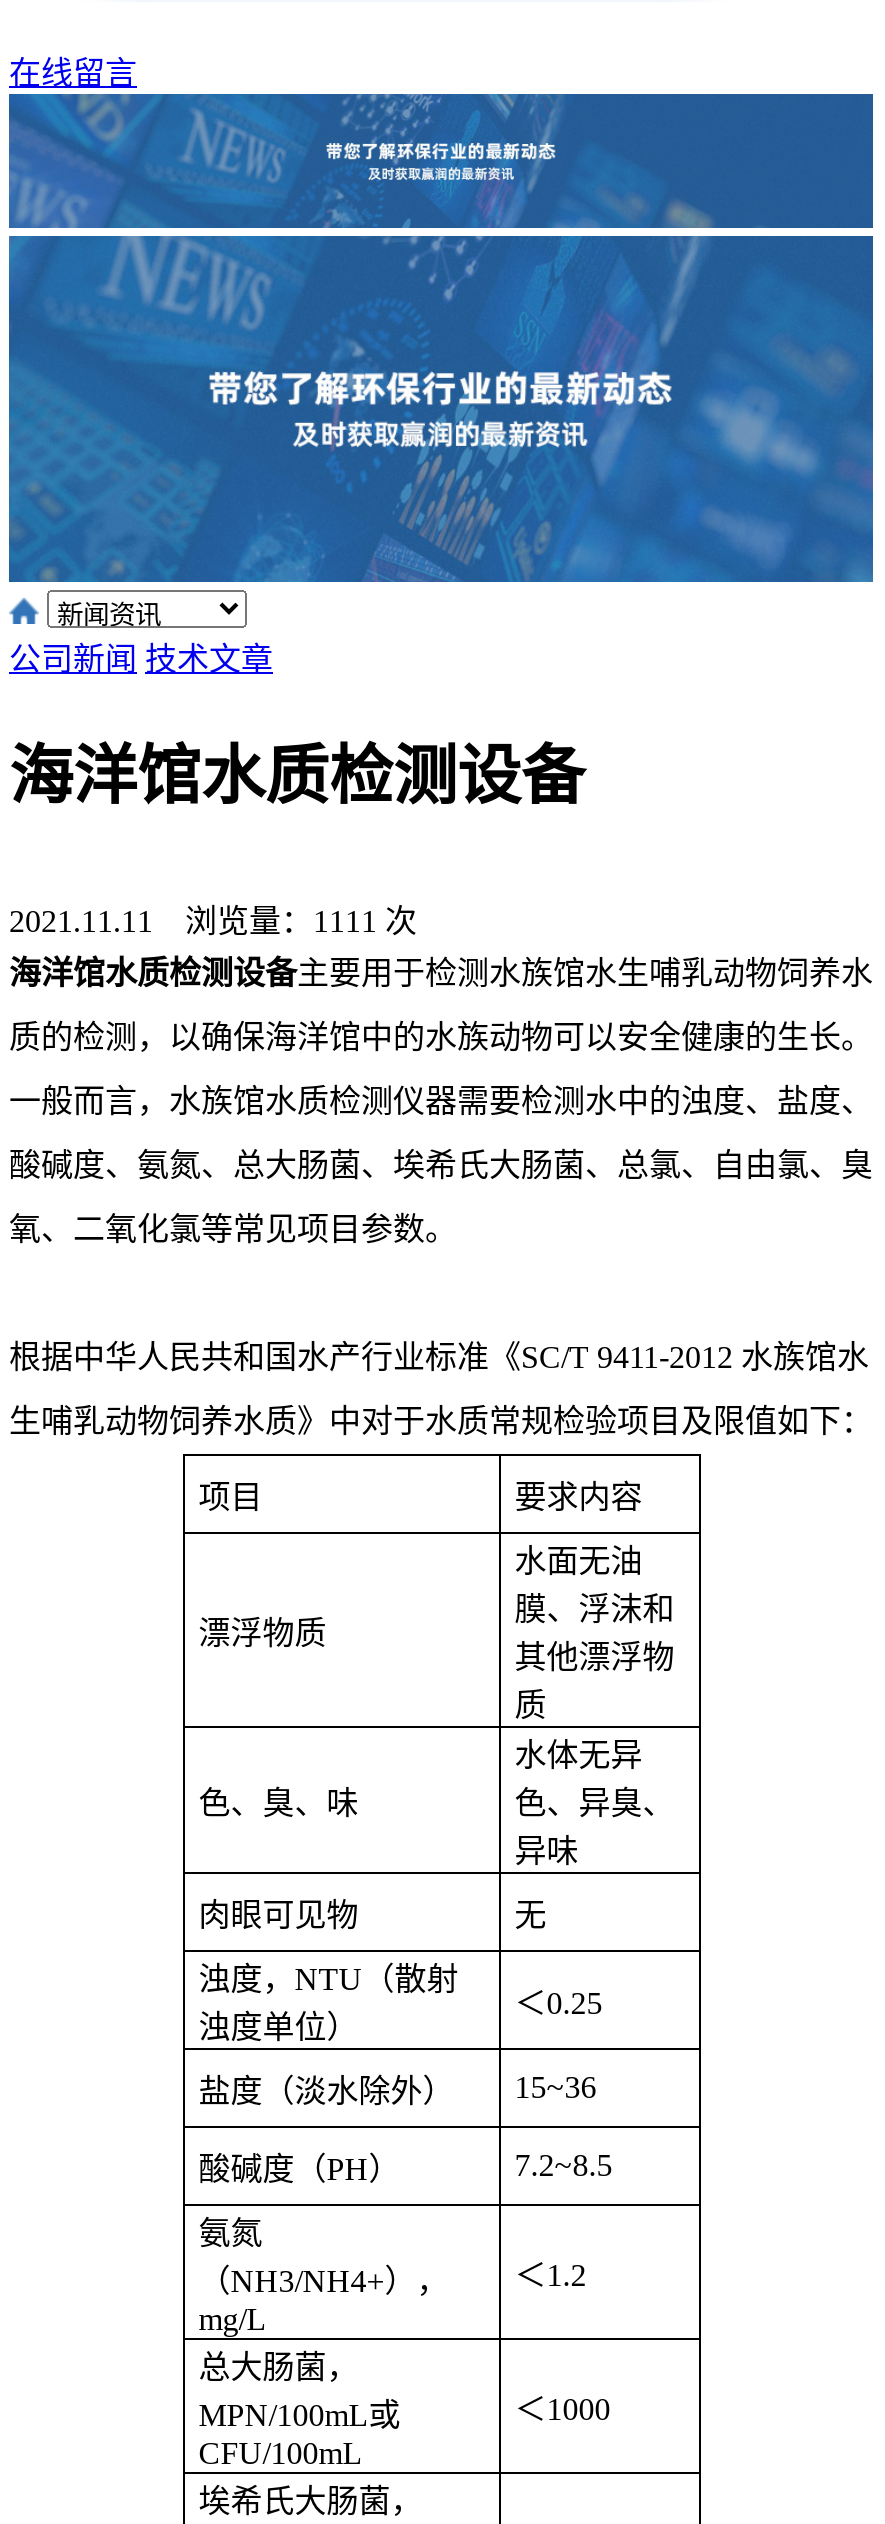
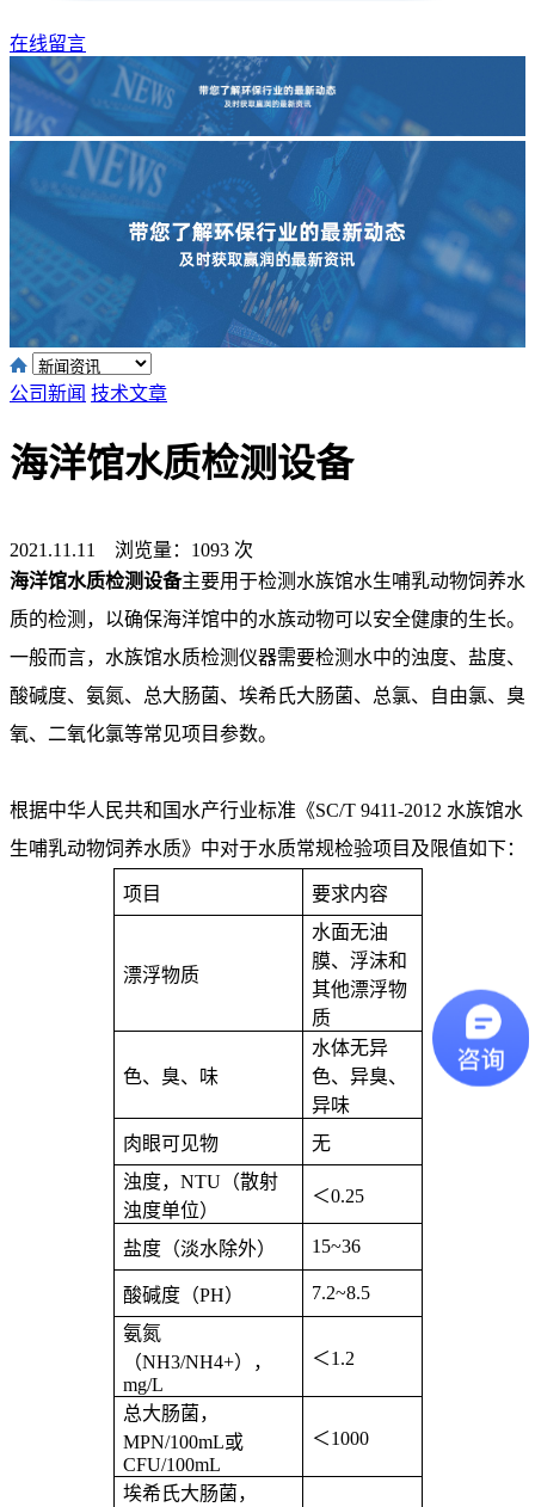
[9,904,417,938] 2021.11.11 浏览量：1111 次 -> [10,540,253,560] 2021.11.11 浏览量：1093 次
none -> [431,989,530,1088] [image]

